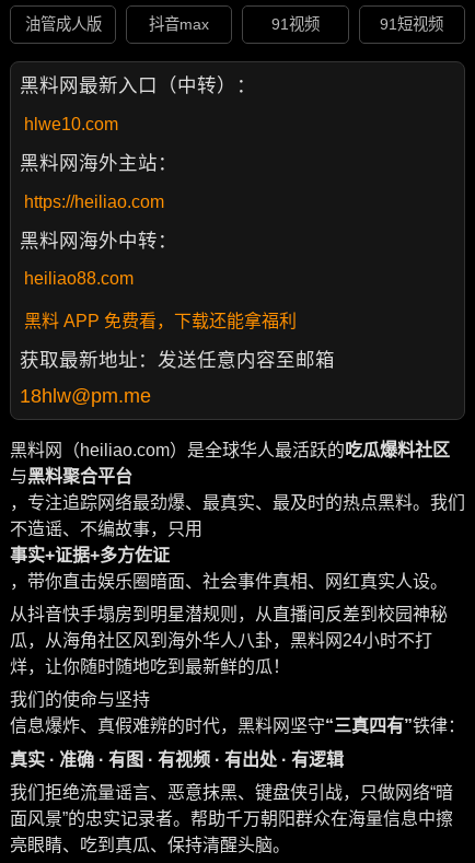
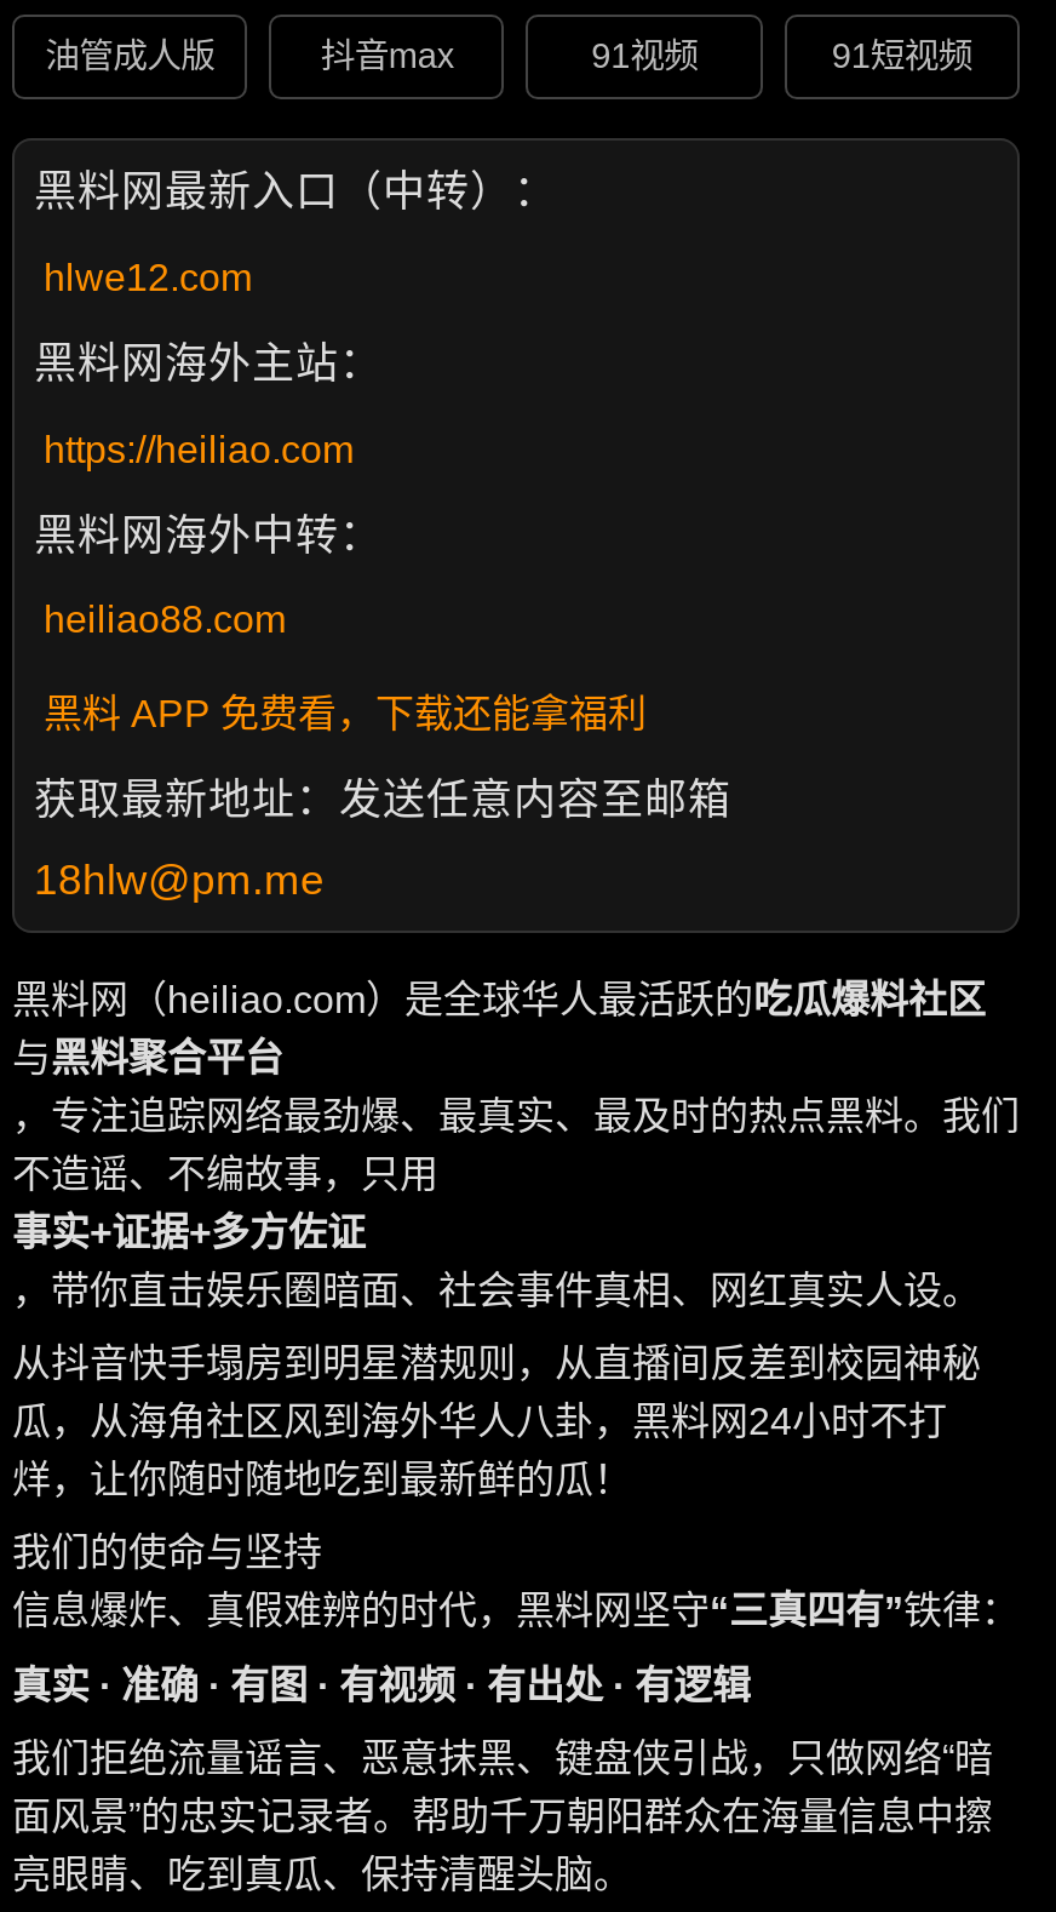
[24,115,118,133] hlwe10.com -> [44,256,252,298] hlwe12.com

